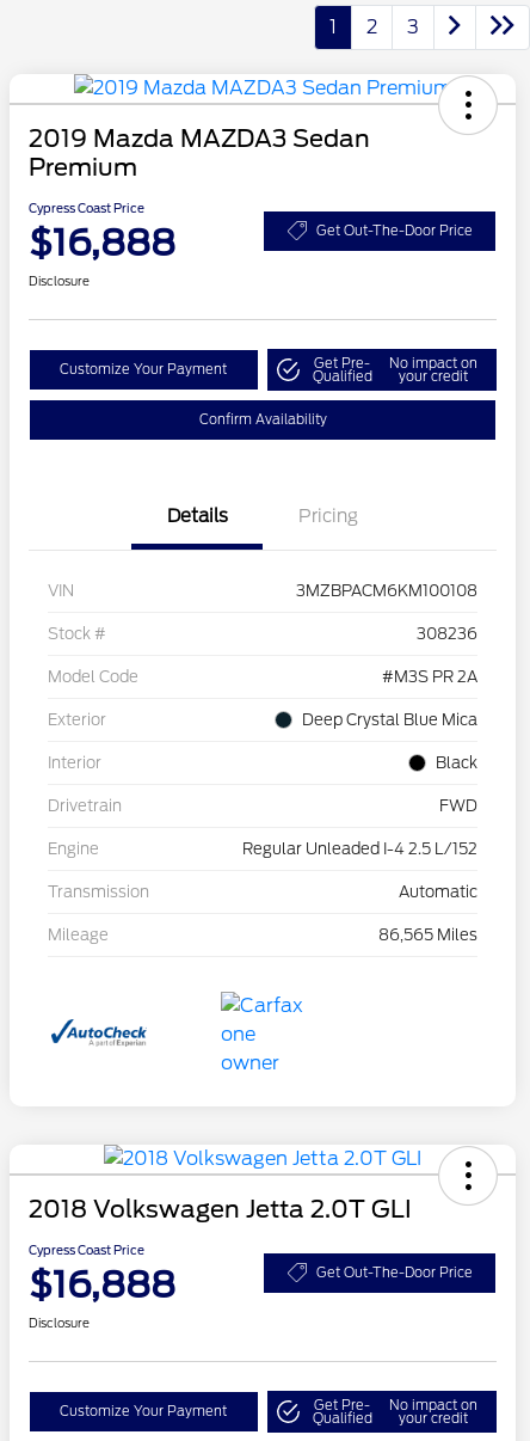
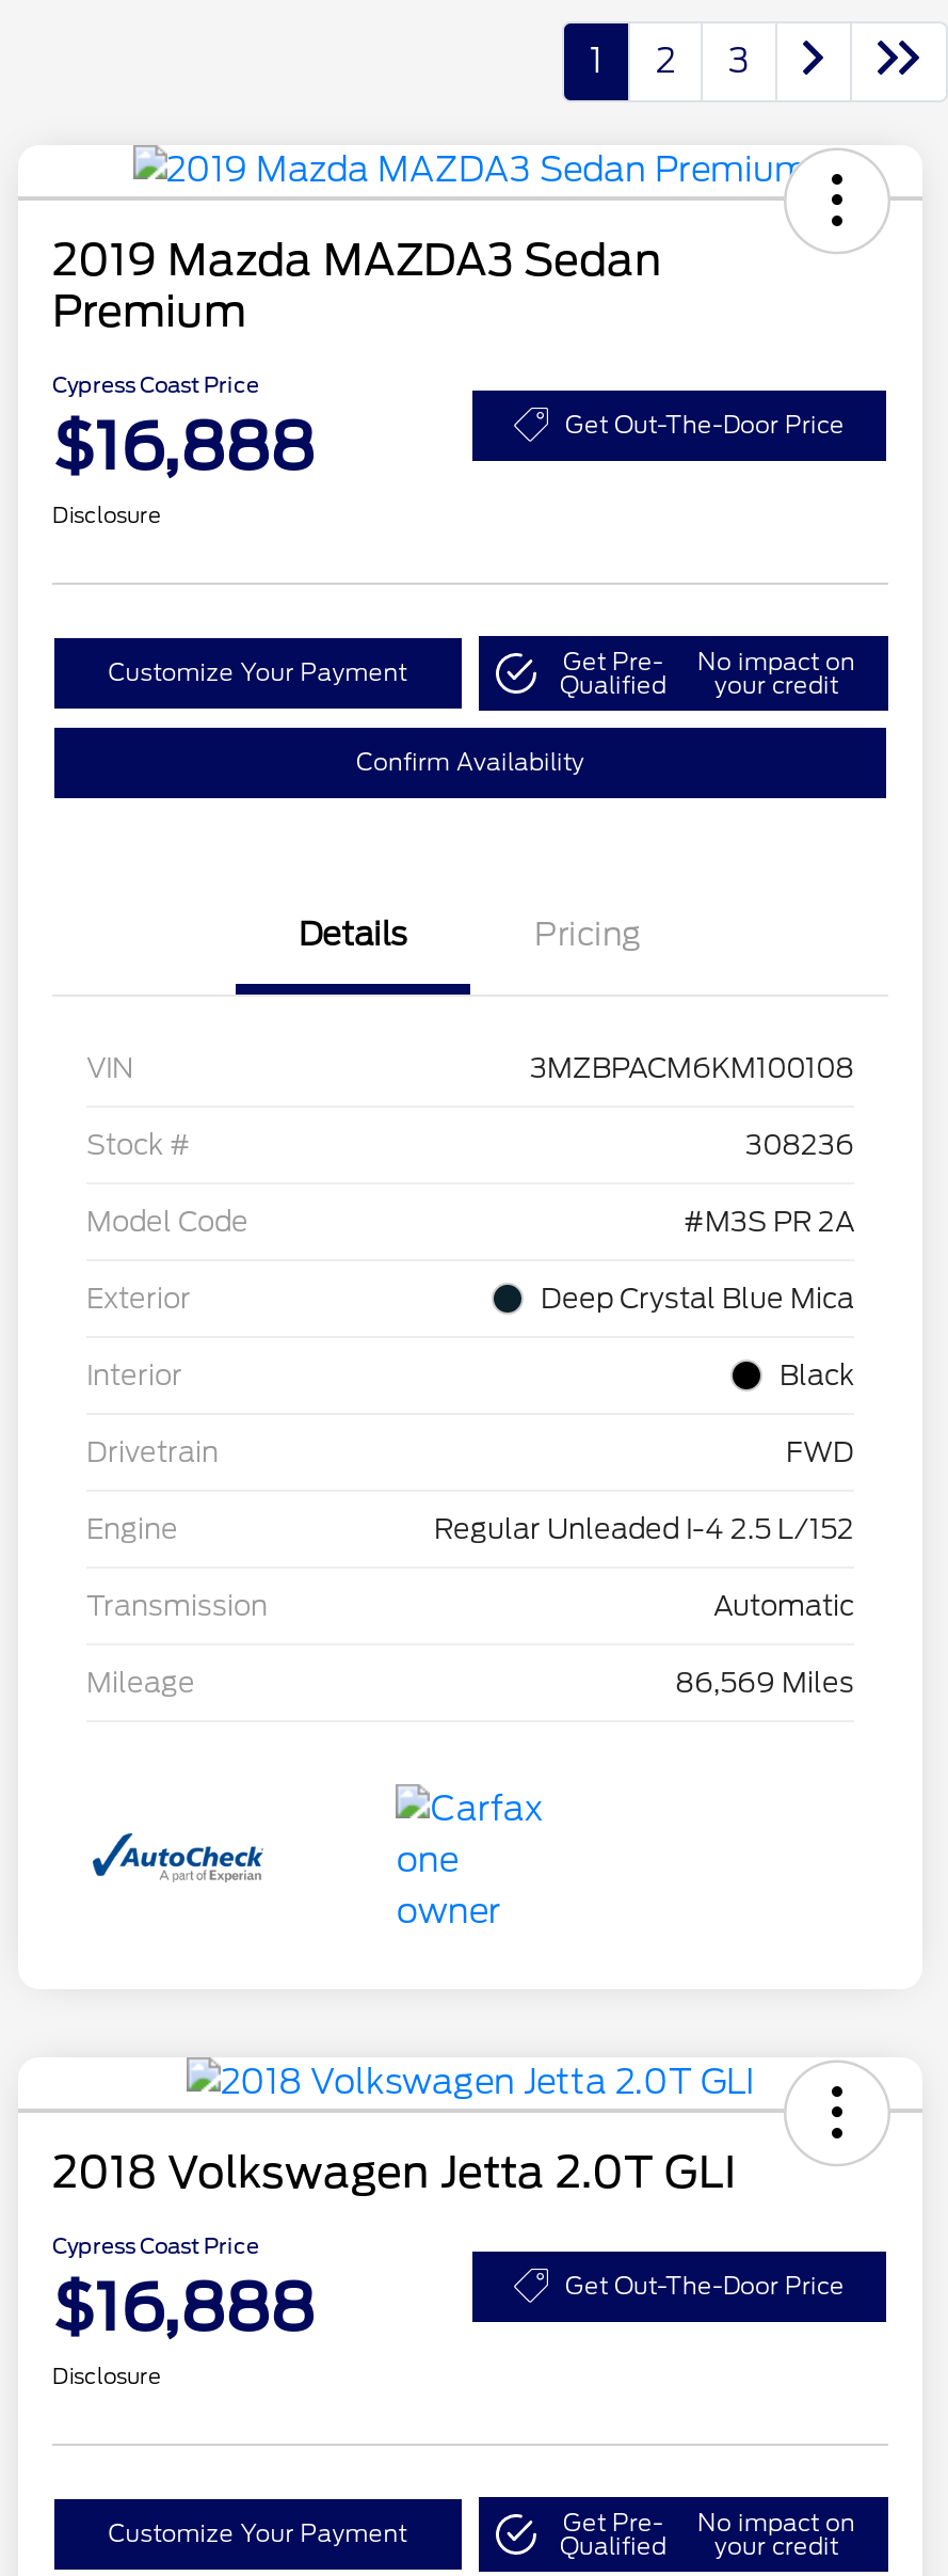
[378,926,477,944] 86,565 Miles -> [675,1667,854,1699] 86,569 Miles

